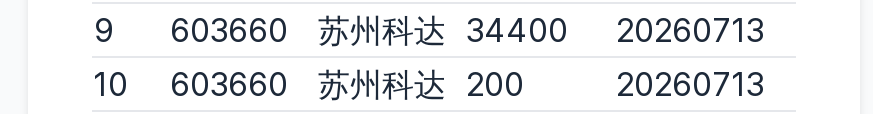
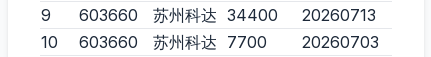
[318,64,524,104] 苏州科达 200 -> [153,32,267,52] 苏州科达 7700
[616,64,764,104] 20260713 -> [302,32,379,52] 20260703

